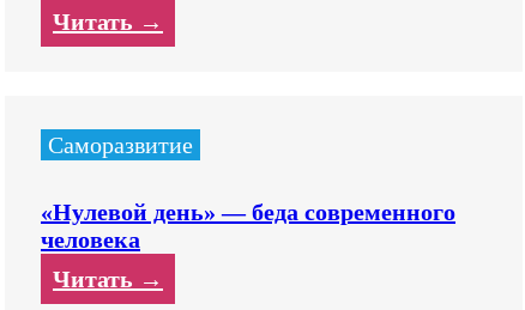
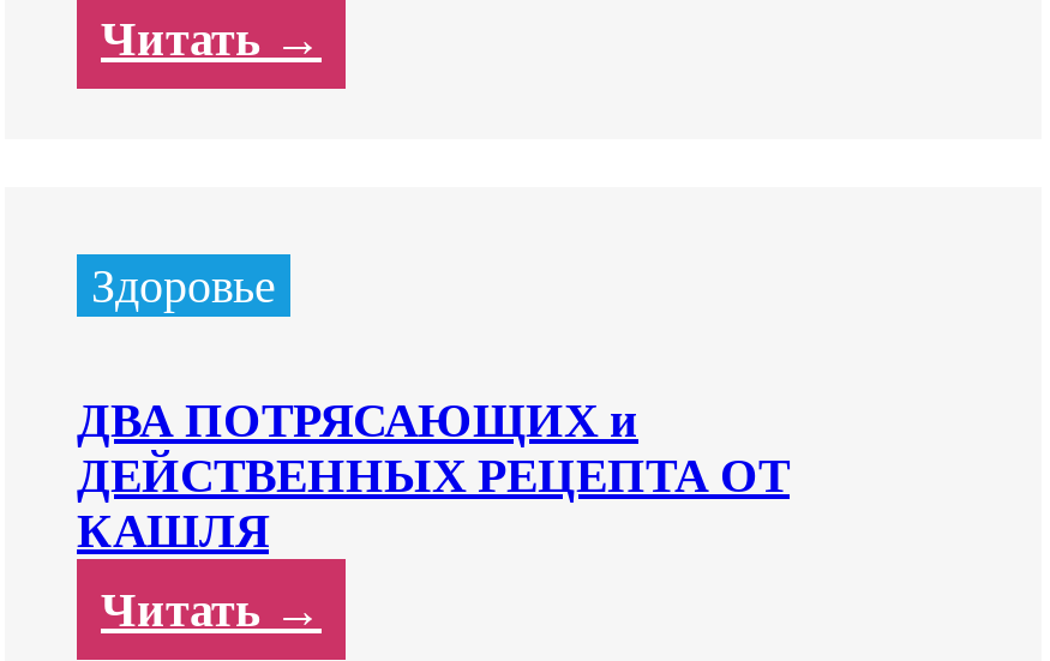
[48,132,193,158] Саморазвитие -> [91,259,276,312] Здоровье
[41,199,455,253] «Нулевой день» — беда современного | человека -> [77,394,790,557] ДВА ПОТРЯСАЮЩИХ и | ДЕЙСТВЕННЫХ РЕЦЕПТА ОТ | КАШЛЯ

